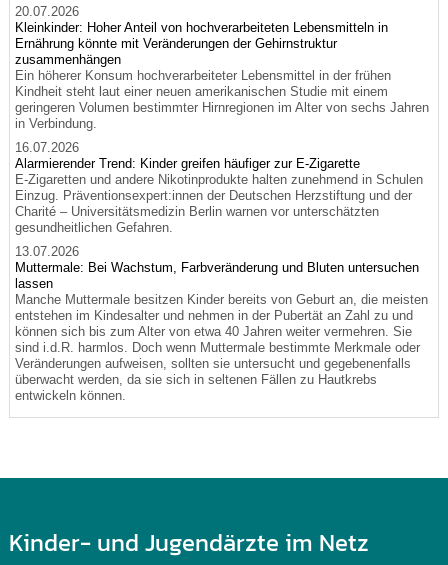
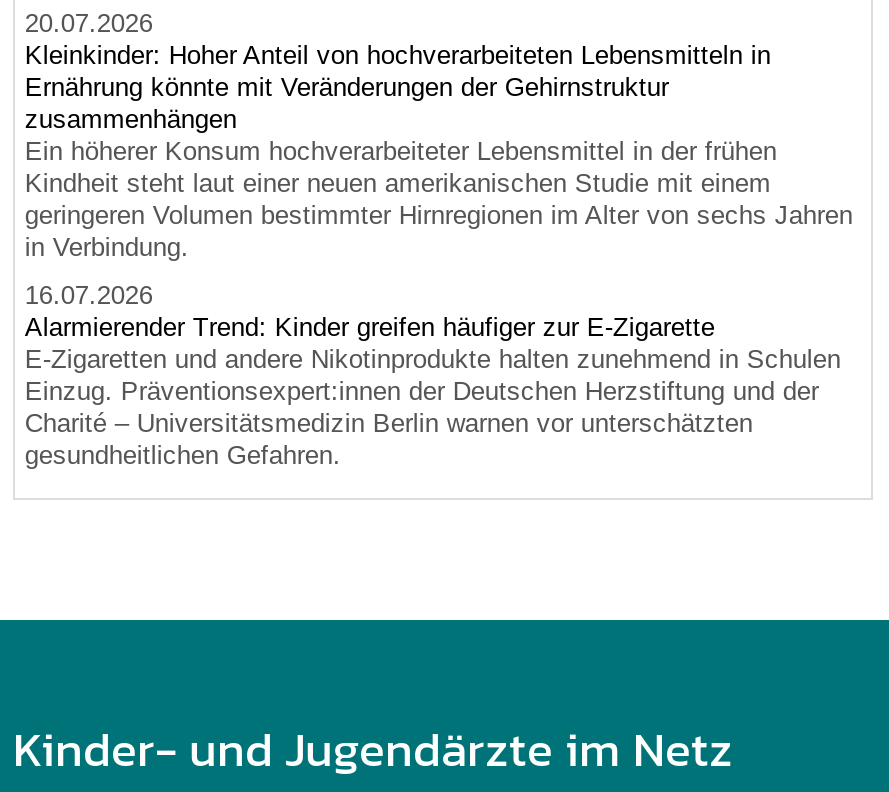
[15,244,428,403] 13.07.2026 | Muttermale: Bei Wachstum, Farbveränderung und Bluten untersuchen | lassen | Manche Muttermale besitzen Kinder bereits von Geburt an, die meisten | entstehen im Kindesalter und nehmen in der Pubertät an Zahl zu und | können sich bis zum Alter von etwa 40 Jahren weiter vermehren. Sie | sind i.d.R. harmlos. Doch wenn Muttermale bestimmte Merkmale oder | Veränderungen aufweisen, sollten sie untersucht und gegebenenfalls | überwacht werden, da sie sich in seltenen Fällen zu Hautkrebs | entwickeln können. -> none

